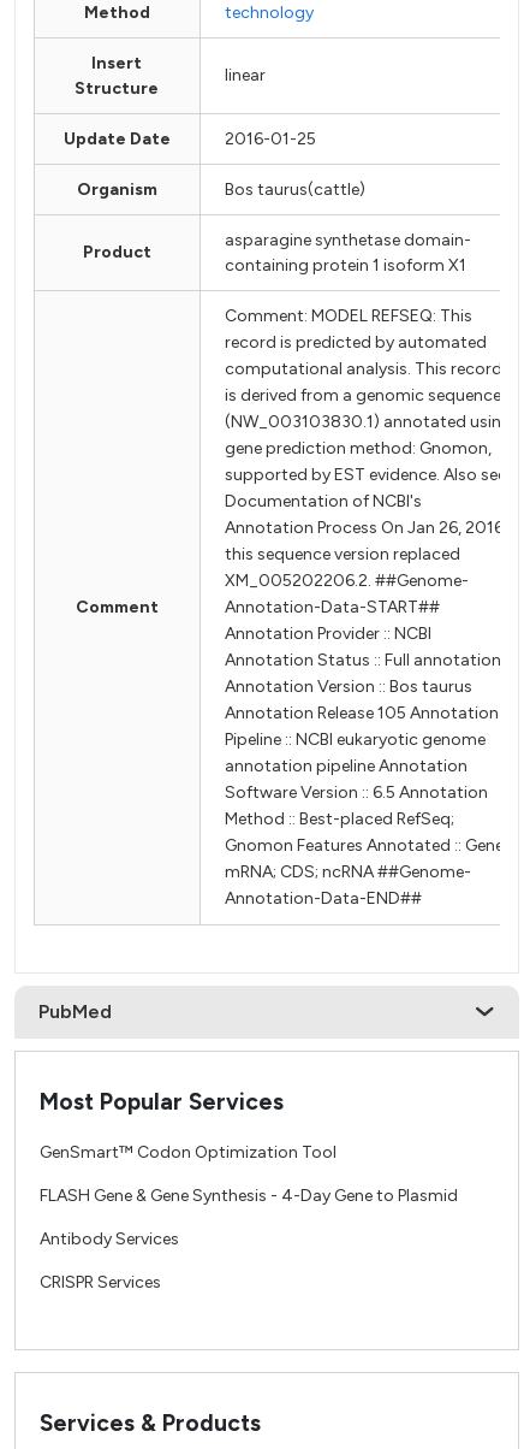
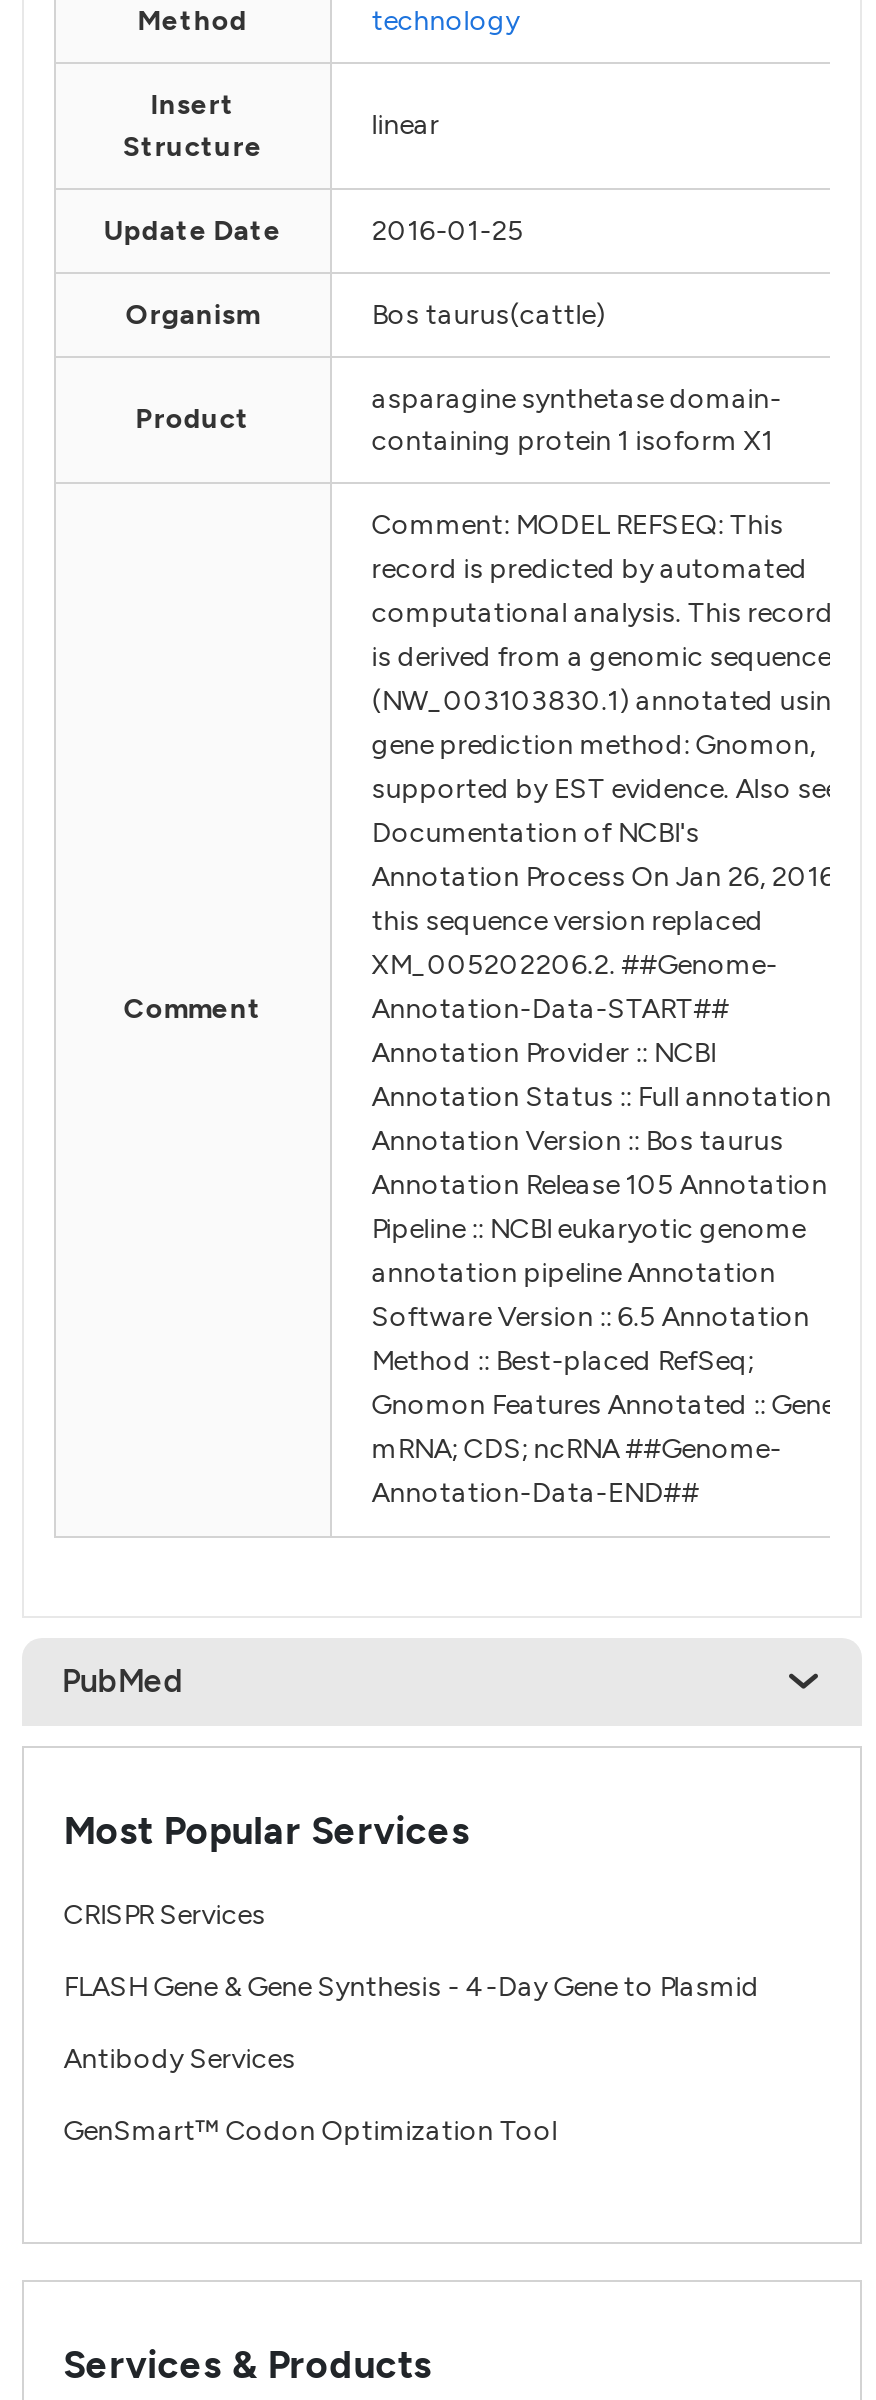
moved [39,1142,336,1163] -> [63,2114,557,2148]: GenSmart™ Codon Optimization Tool
moved [39,1272,161,1293] -> [63,1898,265,1932]: CRISPR Services

